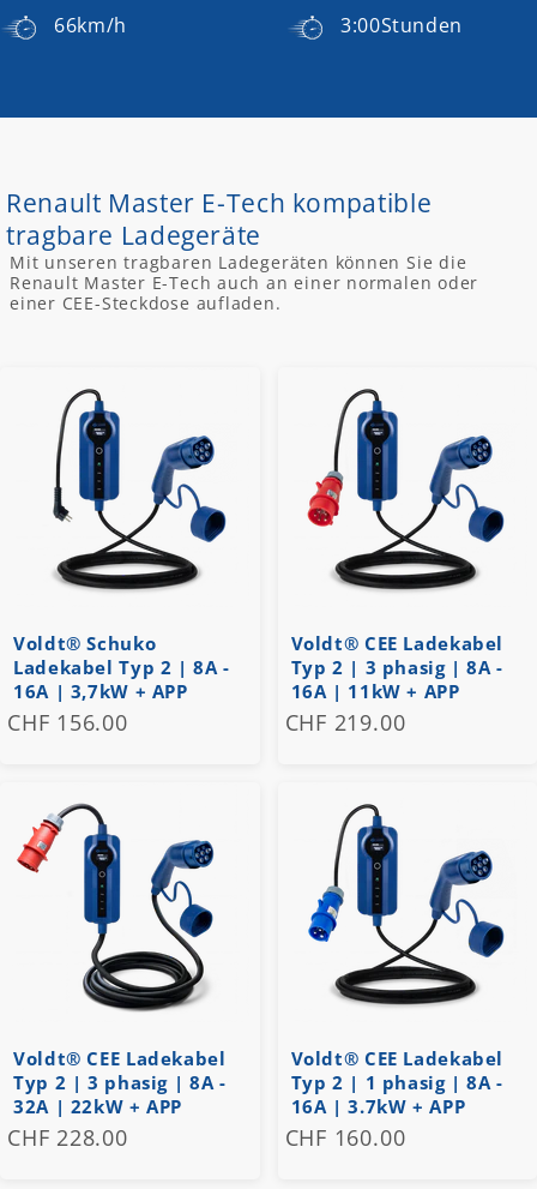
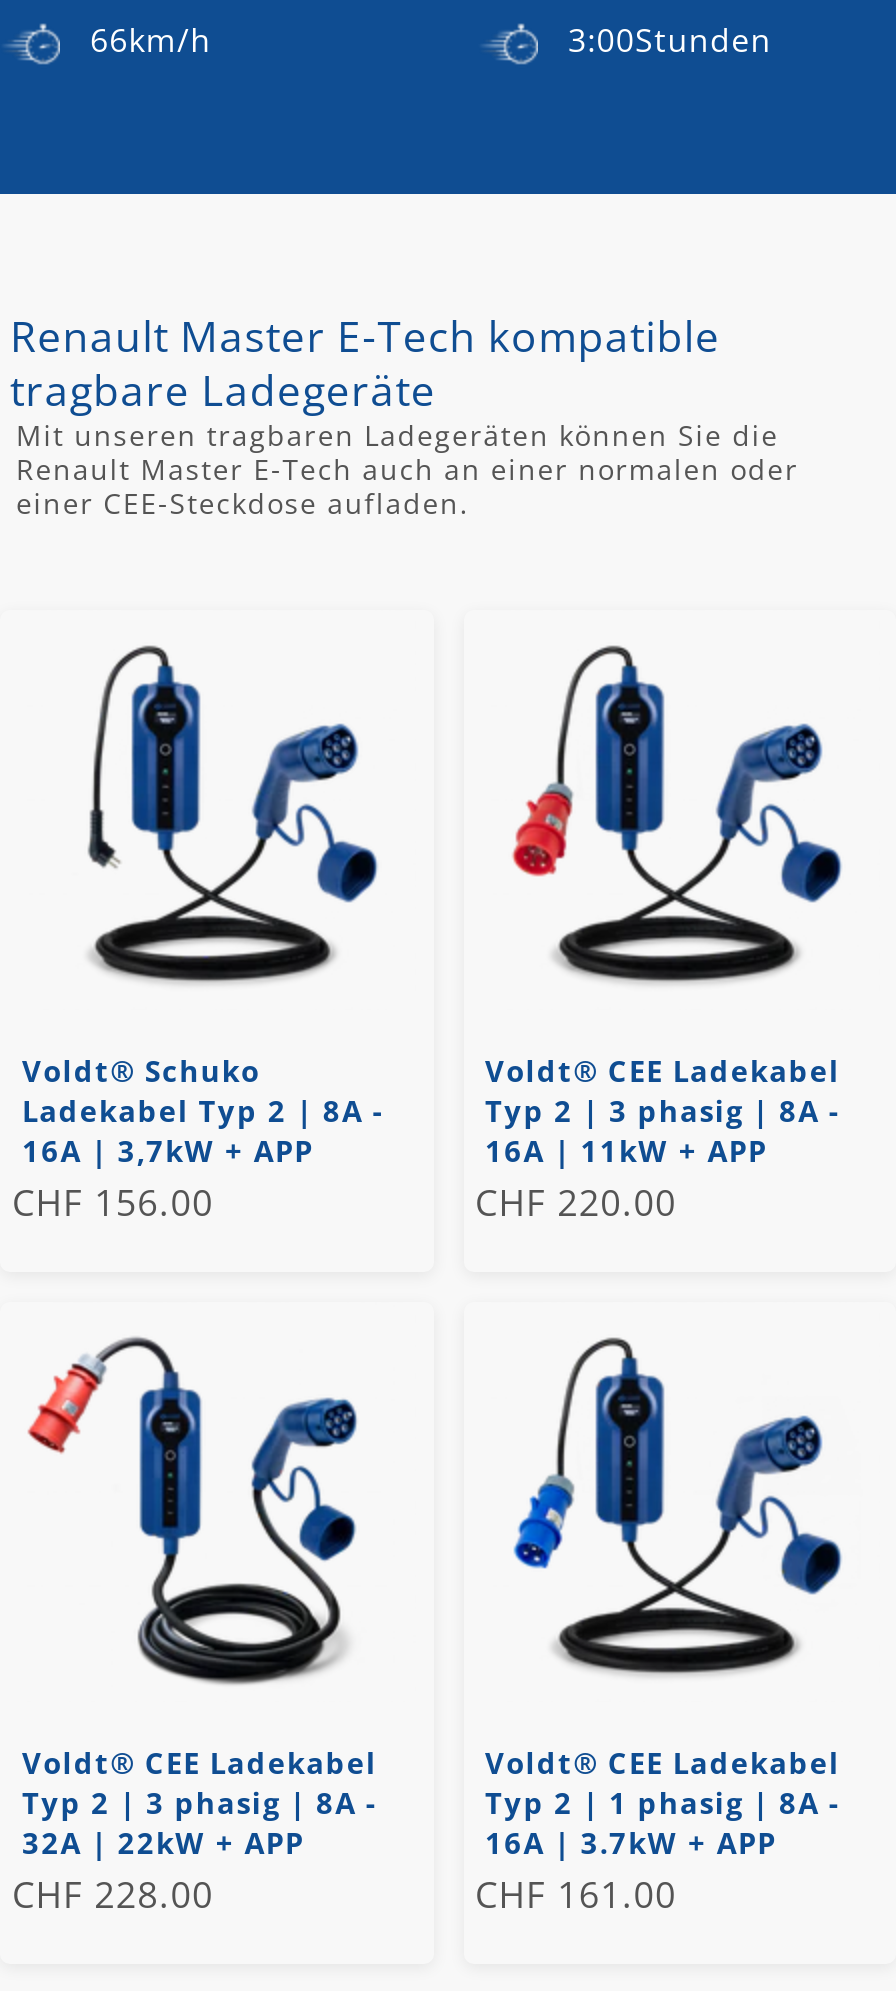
[285,708,406,737] CHF 219.00 -> [475,1178,677,1226] CHF 220.00
[285,1123,406,1152] CHF 160.00 -> [475,1870,677,1918] CHF 161.00

